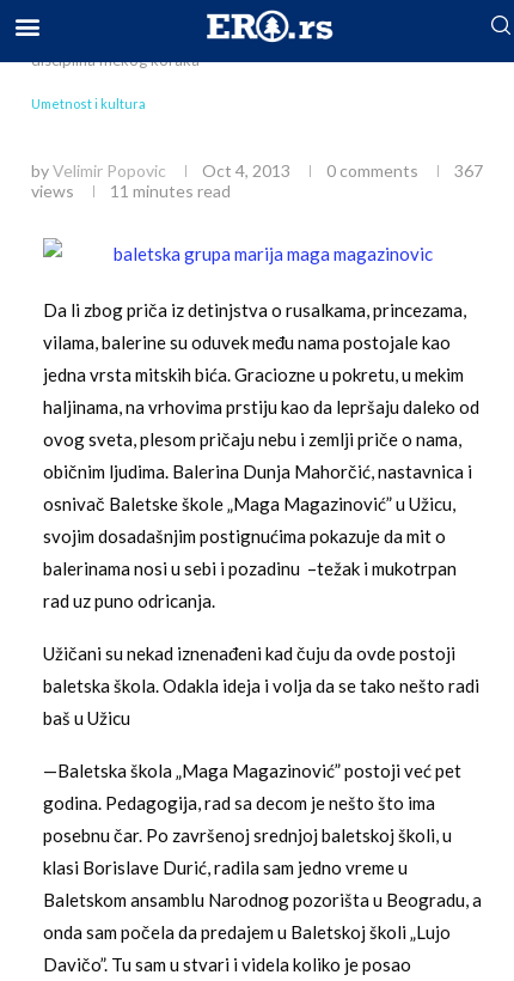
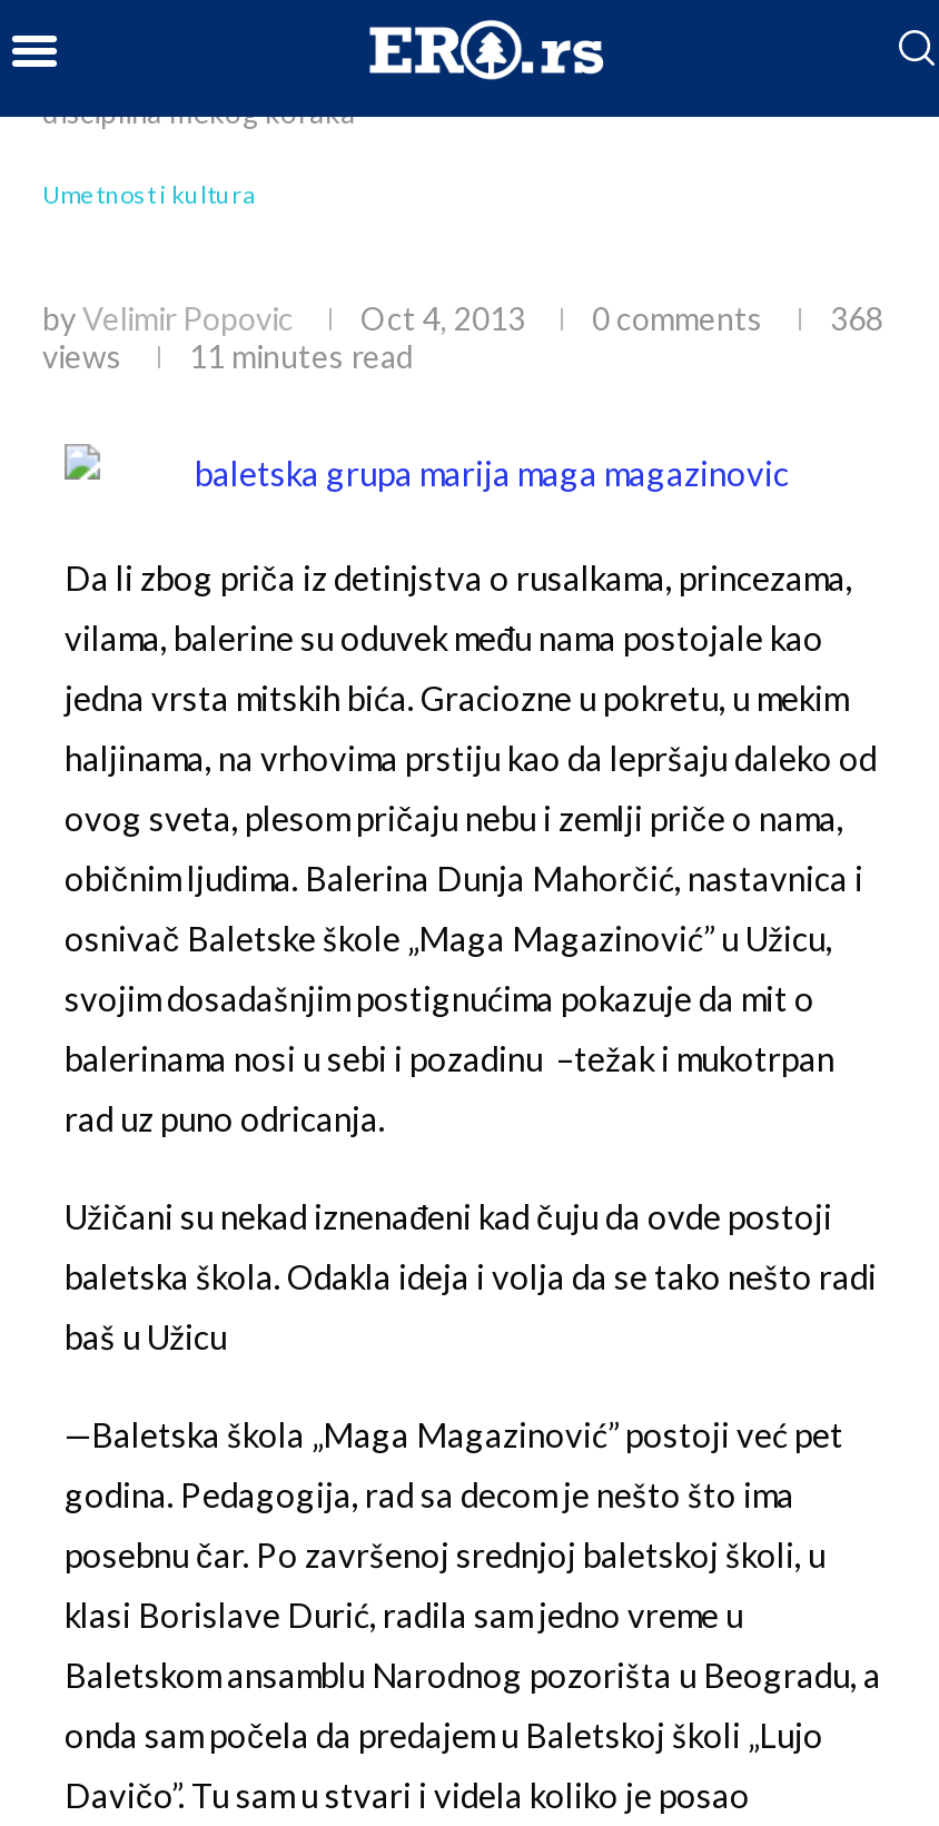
[454,160,483,181] 367 -> [830,299,883,337] 368

